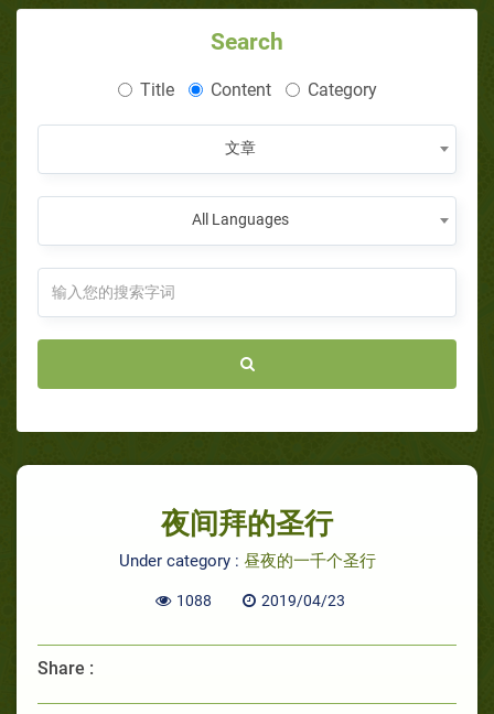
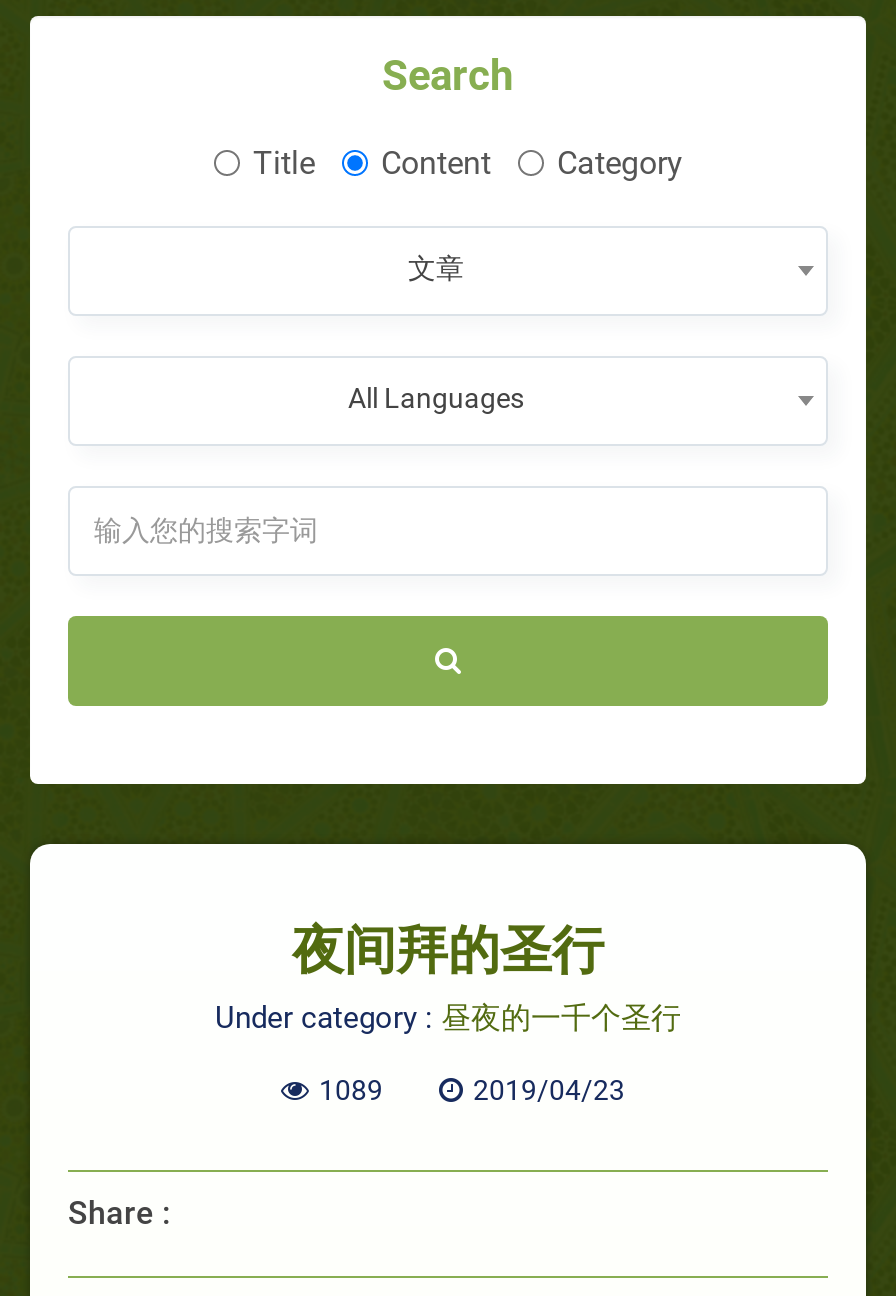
[176,591,211,609] 1088 -> [319,1073,383,1105] 1089

